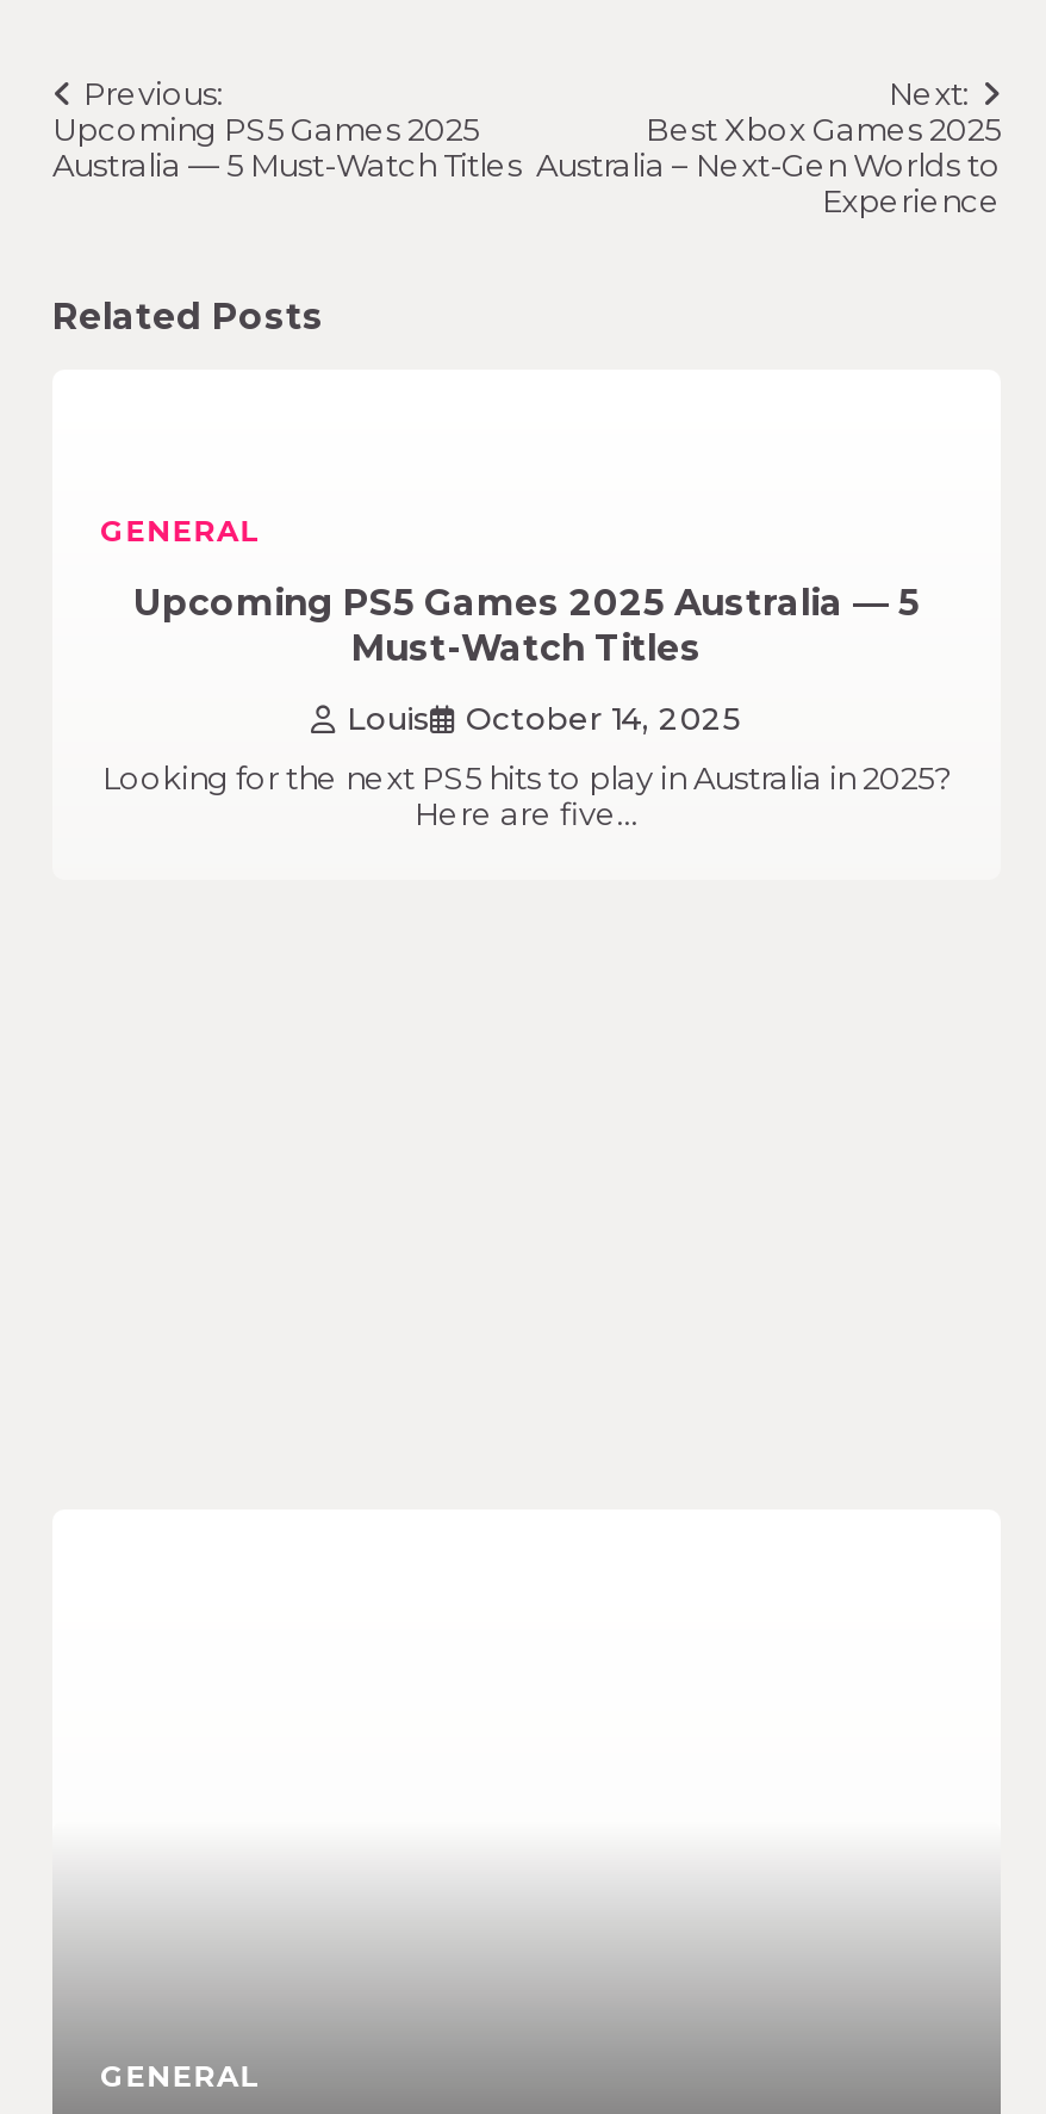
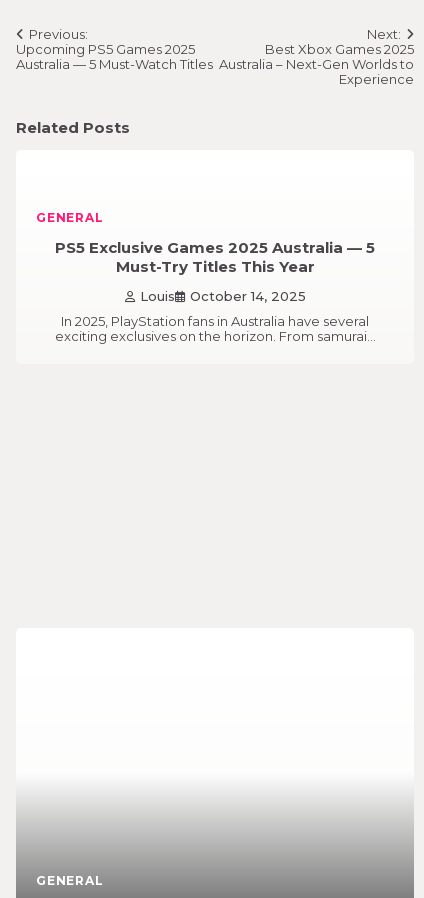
[133,579,920,670] Upcoming PS5 Games 2025 Australia — 5 | Must-Watch Titles -> [55,238,375,276] PS5 Exclusive Games 2025 Australia — 5 | Must-Try Titles This Year
[102,759,951,833] Looking for the next PS5 hits to play in Australia in 2025? | Here are five… -> [54,313,375,344] In 2025, PlayStation fans in Australia have several | exciting exclusives on the horizon. From samurai…

